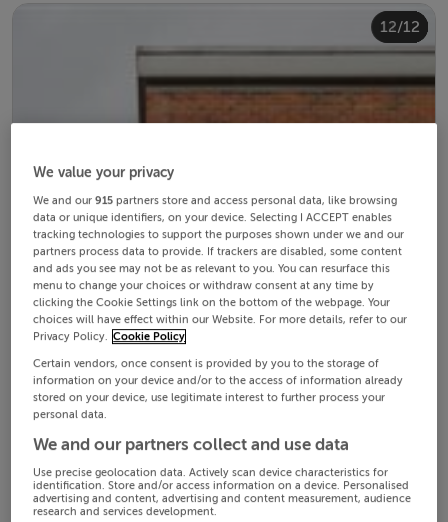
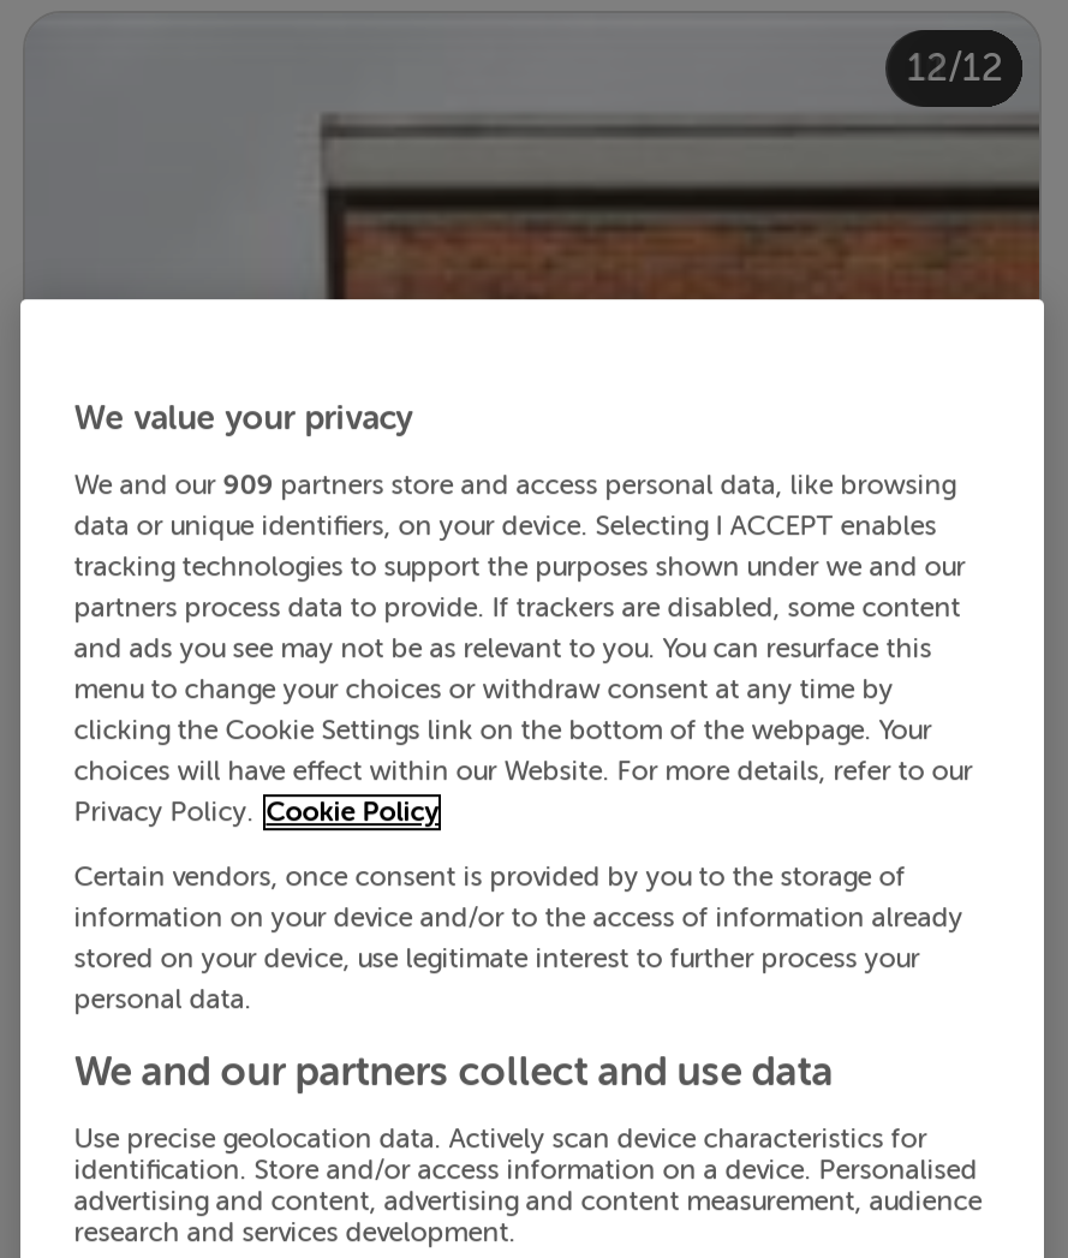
[33,194,397,207] We and our 915 partners store and access personal data, like browsing -> [74,470,956,501] We and our 909 partners store and access personal data, like browsing

